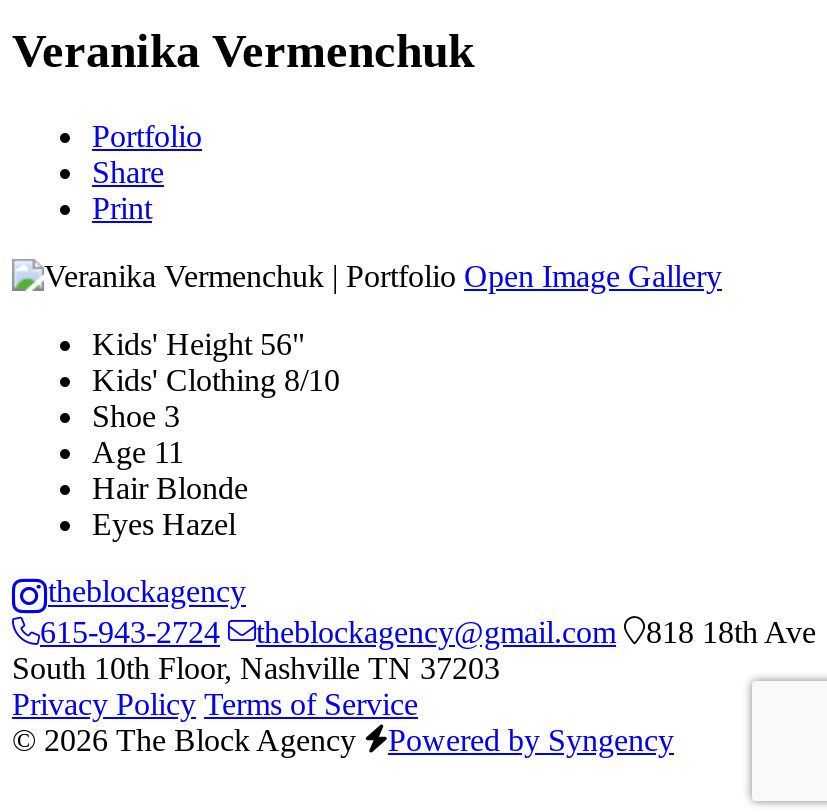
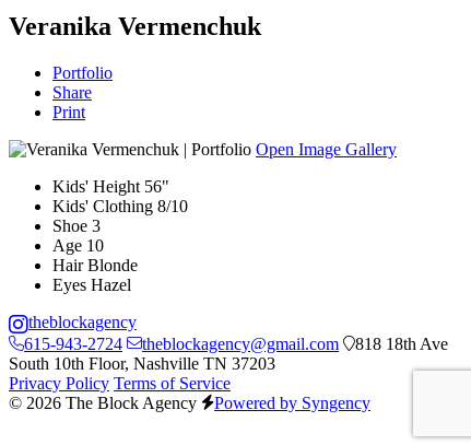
[92,435,184,469] Age 11 -> [52,236,104,255] Age 10

